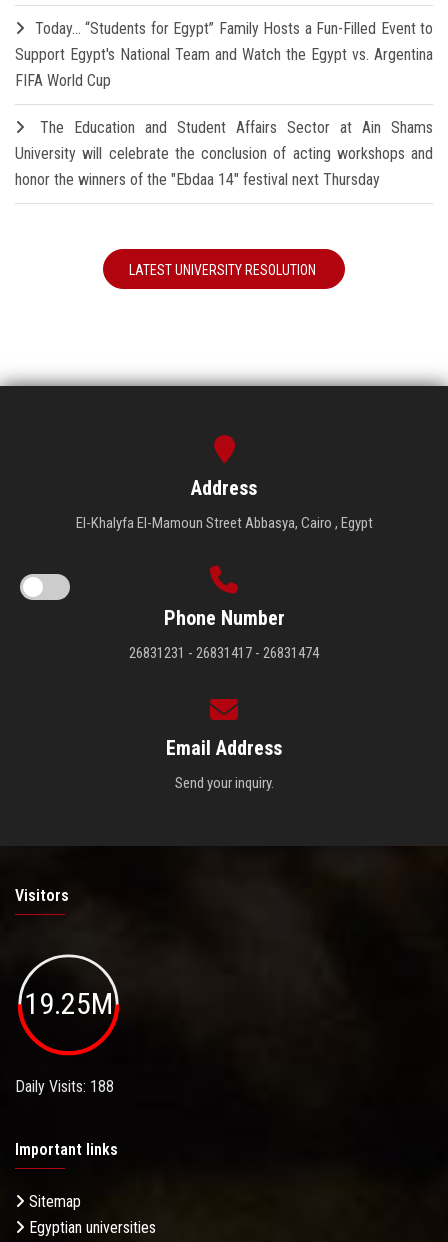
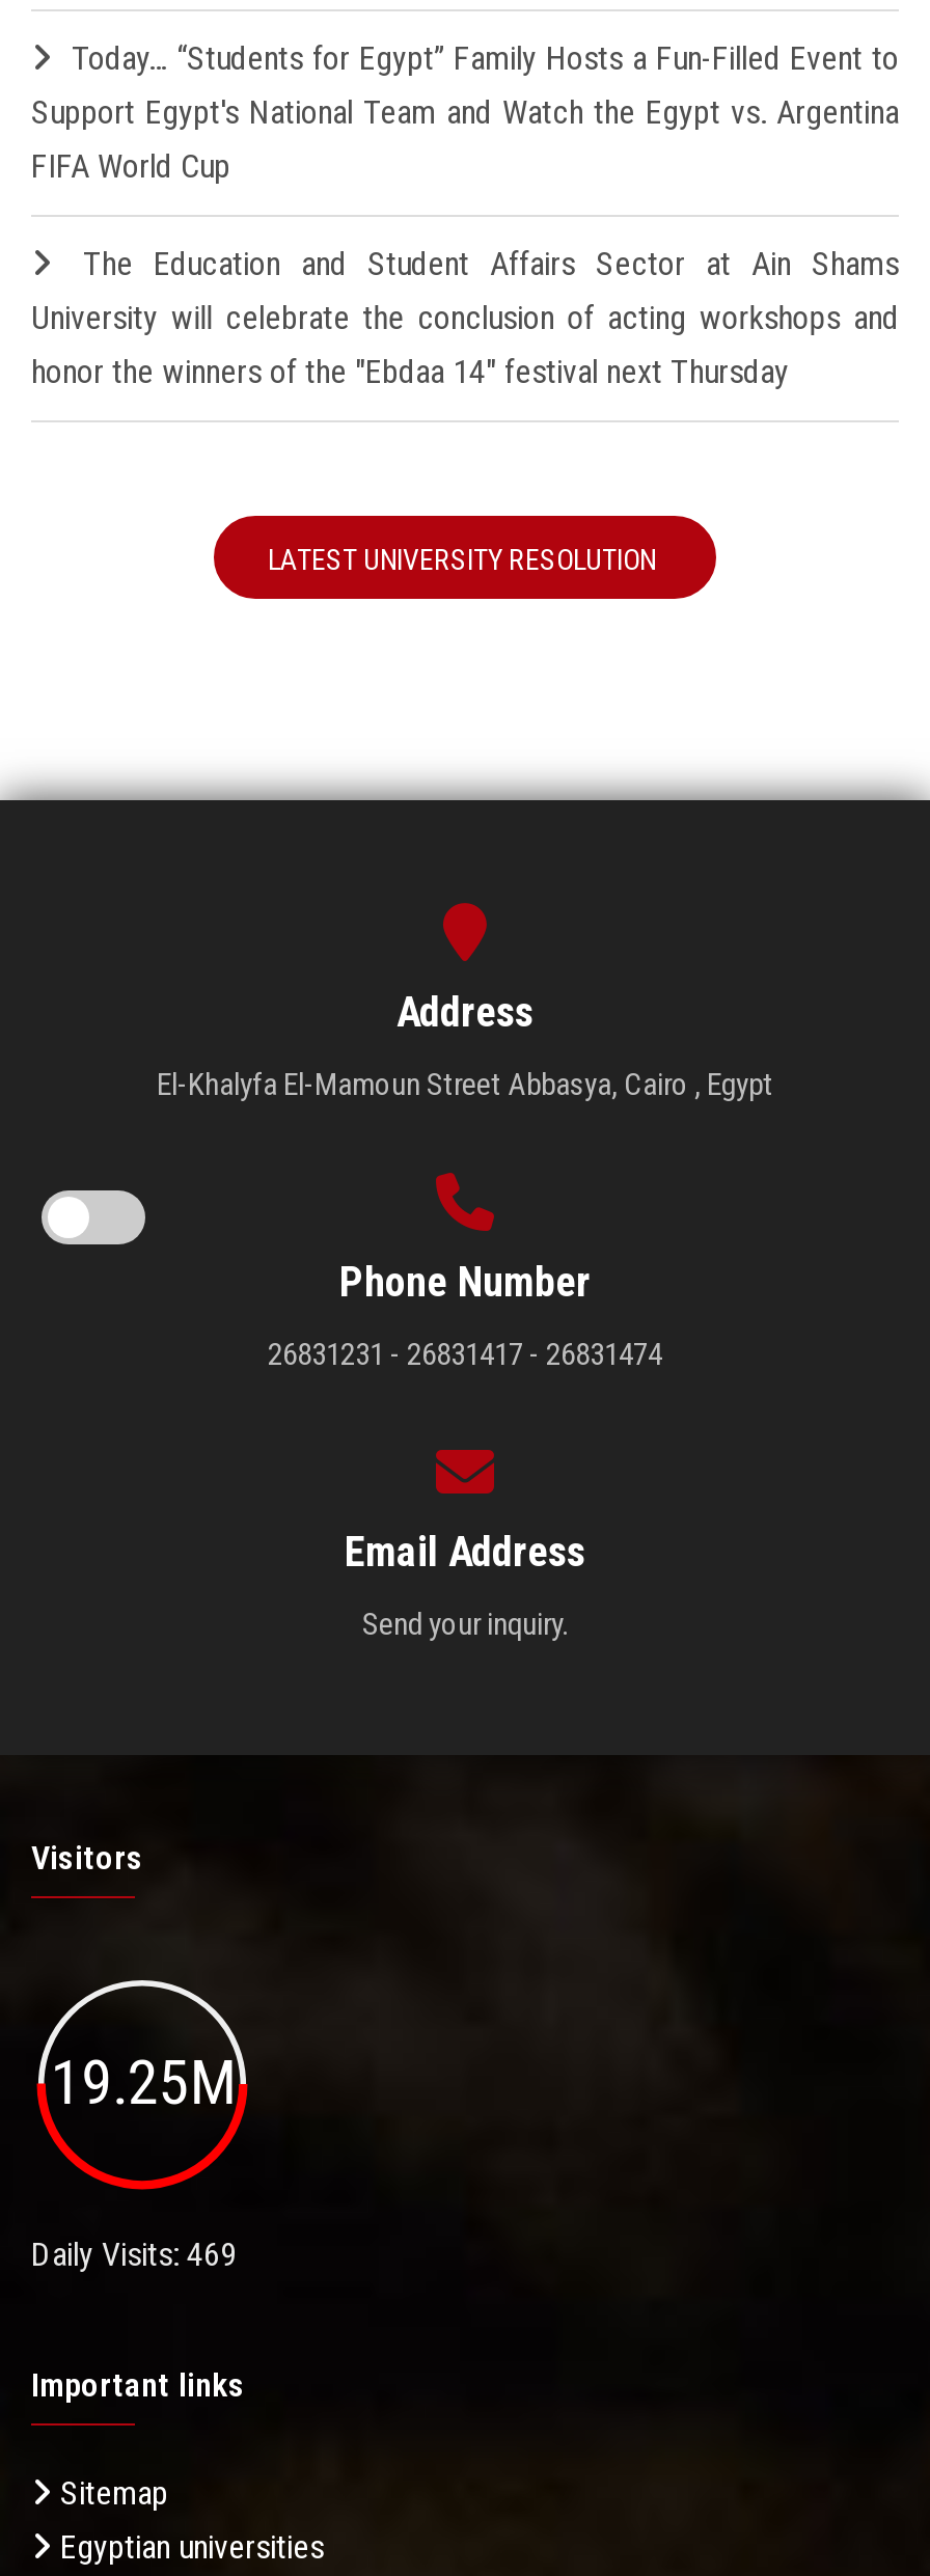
[15,1077,114,1096] Daily Visits: 188 -> [31,2234,237,2274] Daily Visits: 469

